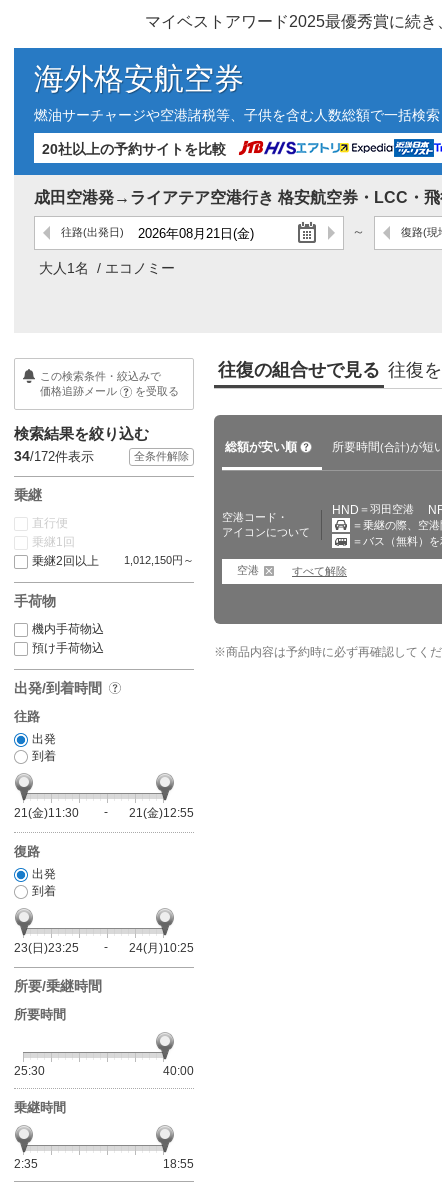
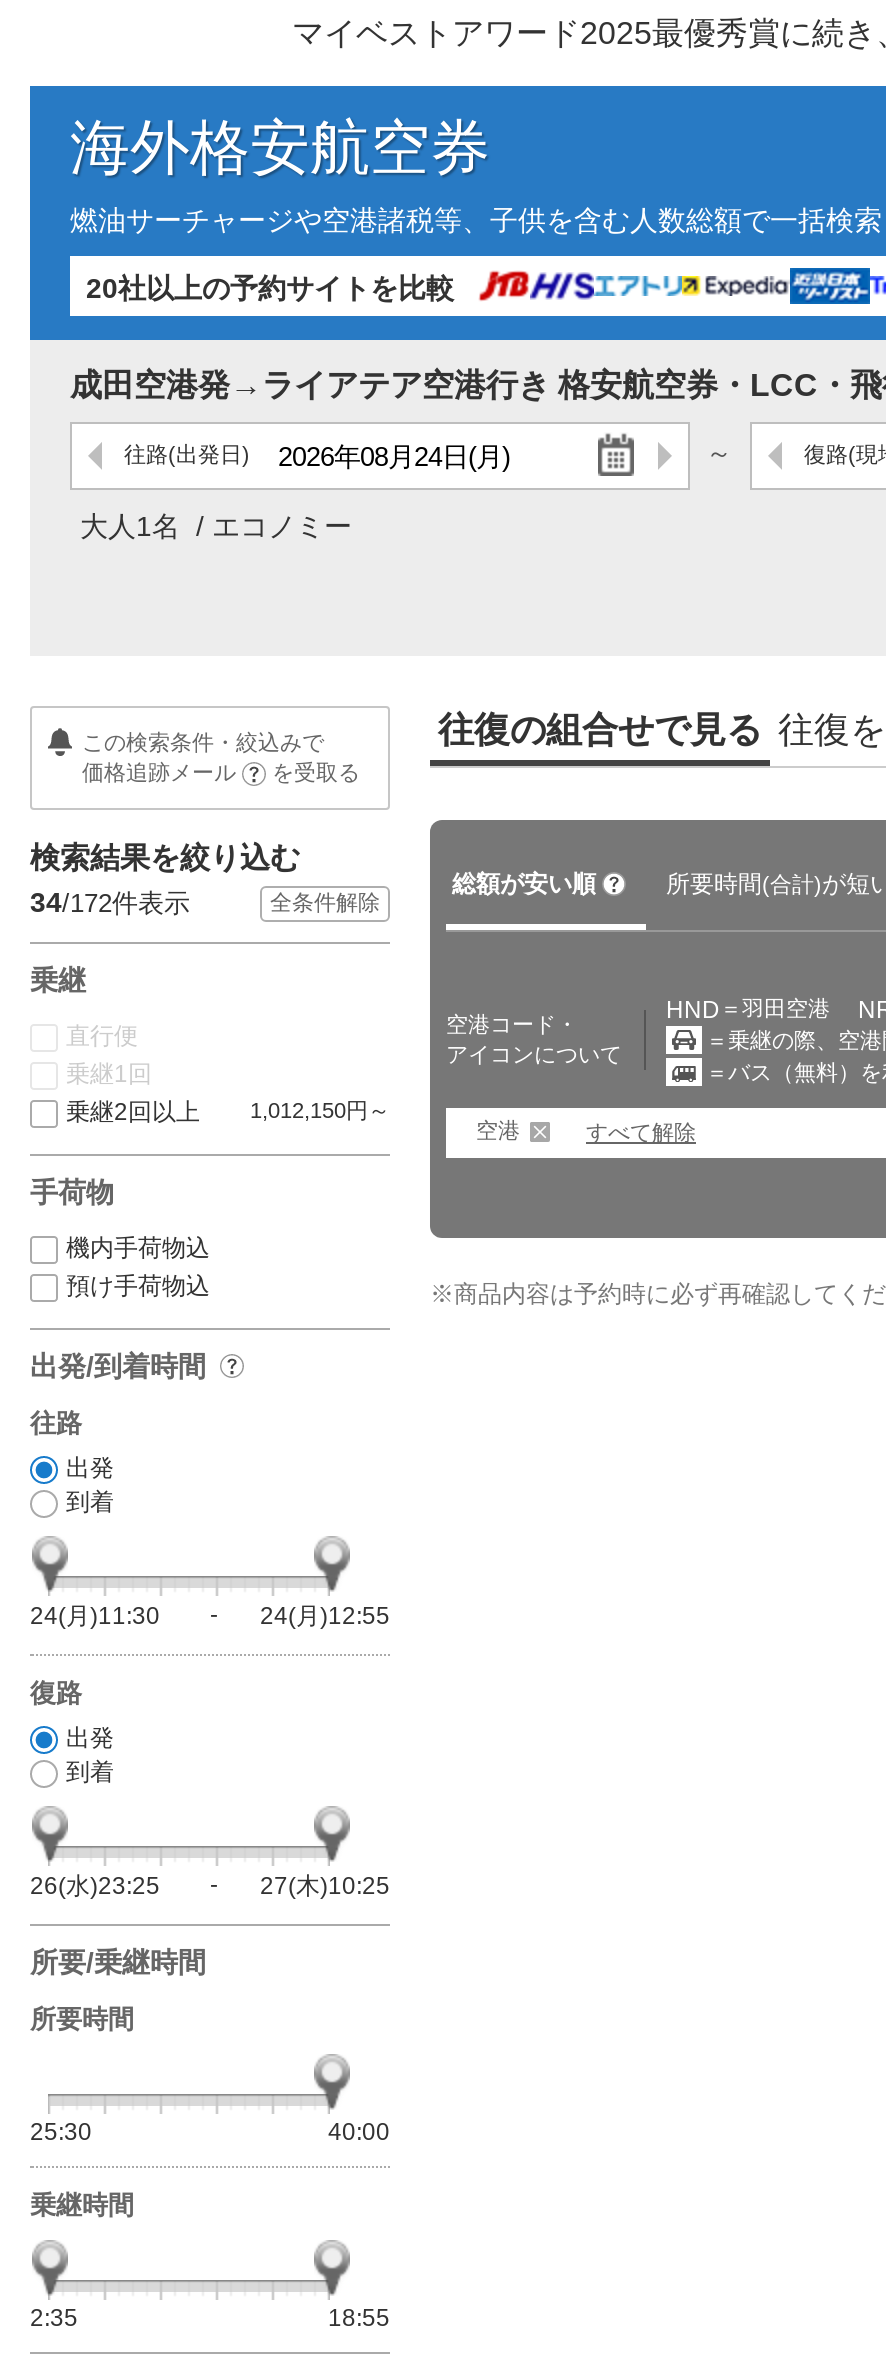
[14,806,194,820] 21(金)11:30 | 21(金)12:55 -> [30,1602,390,1630] 24(月)11:30 | 24(月)12:55
[14,941,194,955] 23(日)23:25 | 24(月)10:25 -> [30,1872,390,1900] 26(水)23:25 | 27(木)10:25

